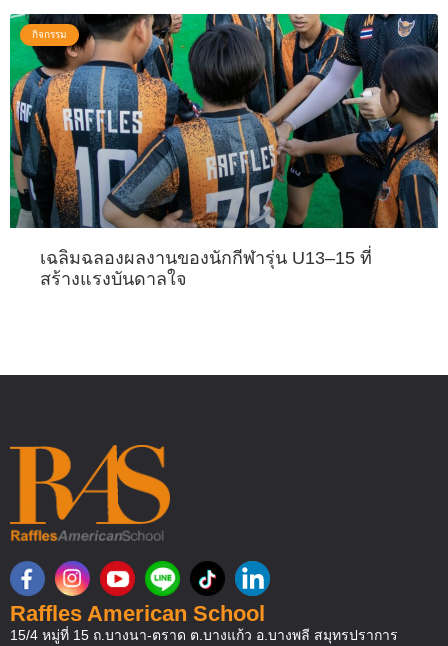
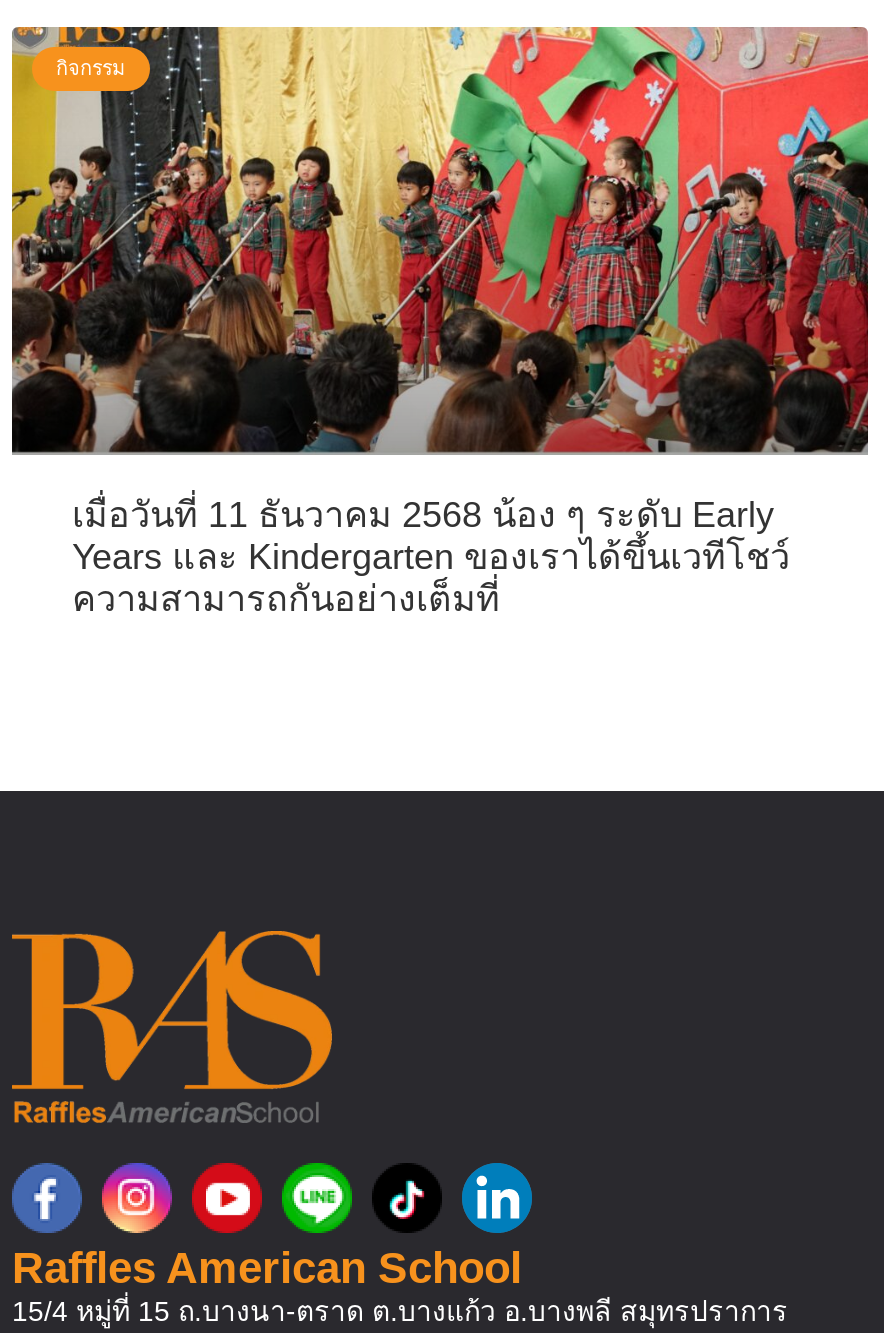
[9,13,439,289] [image] | เฉลิมฉลองผลงานของนักกีฬารุ่น U13–15 ที่ | สร้างแรงบันดาลใจ -> [10,25,870,619] [image] | เมื่อวันที่ 11 ธันวาคม 2568 น้อง ๆ ระดับ Early | Years และ Kindergarten ของเราได้ขึ้นเวทีโชว์ | ความสามารถกันอย่างเต็มที่

